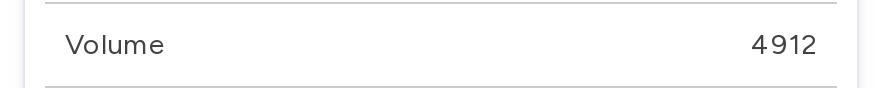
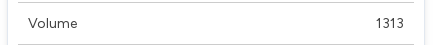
[751,27,817,61] 4912 -> [376,14,404,31] 1313

